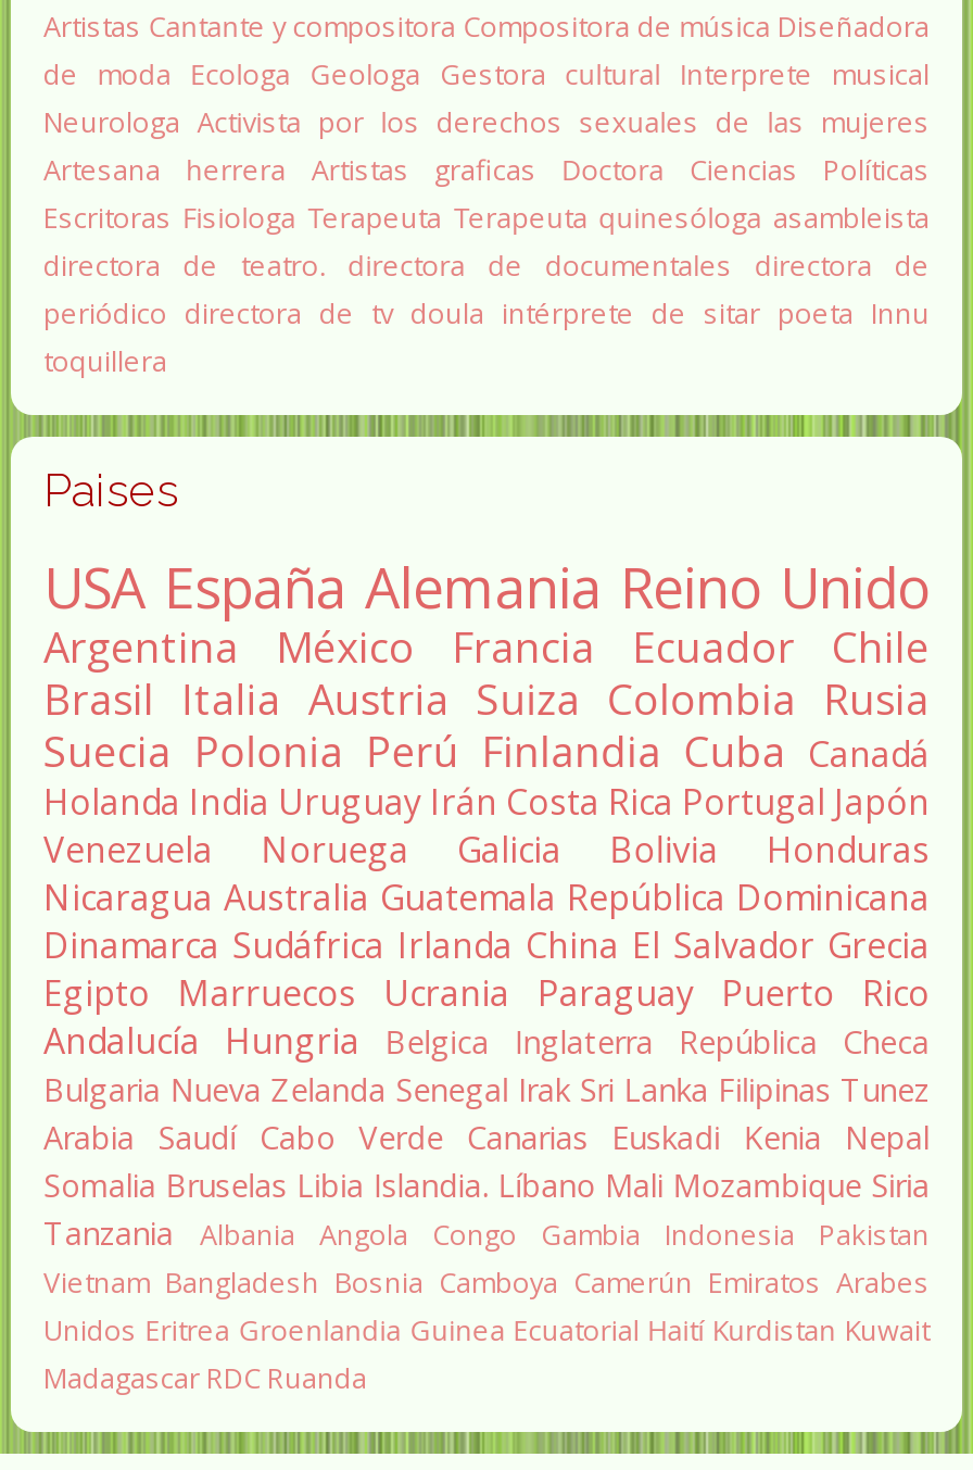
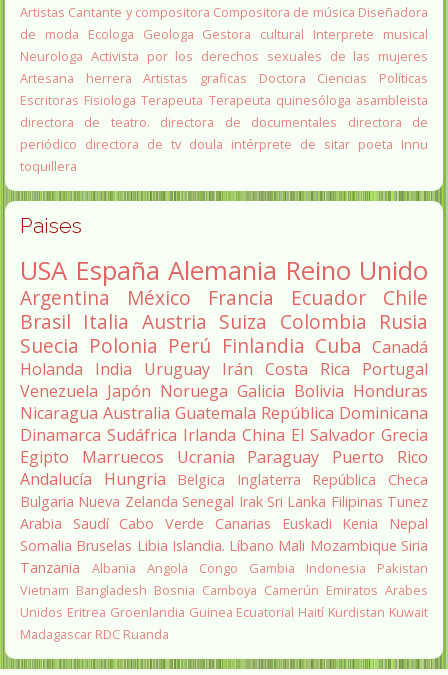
[43,778,930,873] Holanda India Uruguay Irán Costa Rica Portugal Japón | Venezuela | Noruega | Galicia | Bolivia | Honduras -> [20,358,428,402] Holanda India Uruguay Irán Costa Rica Portugal | Venezuela Japón Noruega Galicia Bolivia Honduras

